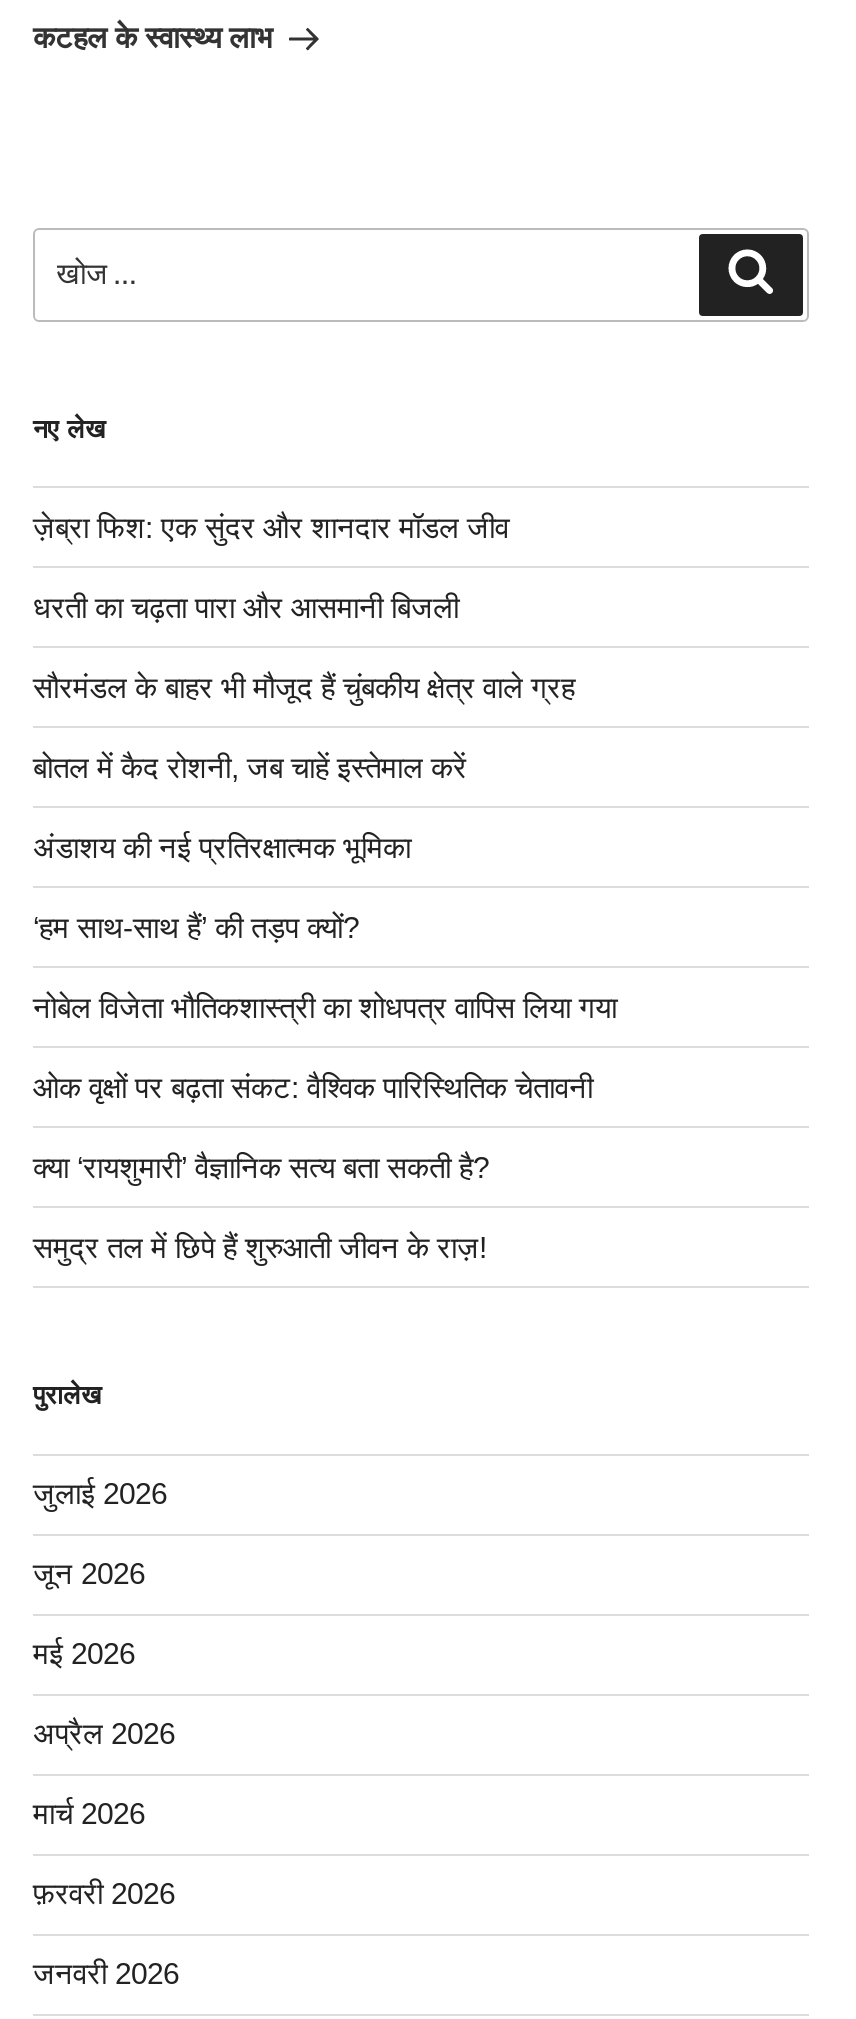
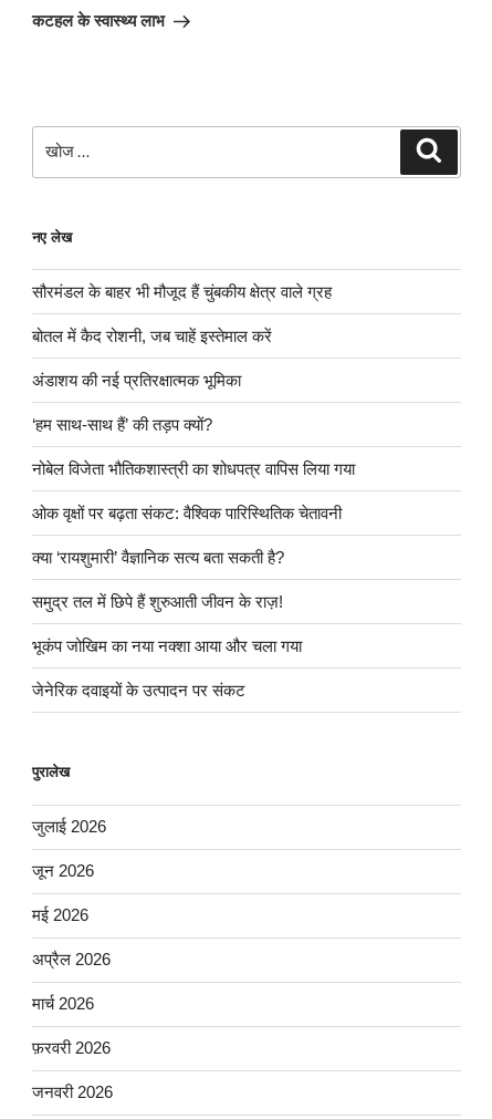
[33,510,509,624] ज़ेब्रा फिश: एक सुंदर और शानदार मॉडल जीव | धरती का चढ़ता पारा और आसमानी बिजली -> none
moved [33,670,617,1264] -> [32,282,355,611]: सौरमंडल के बाहर भी मौजूद हैं चुंबकीय क्षेत्र वाले ग्रह | बोतल में कैद रोशनी, जब चाहें इस्तेमाल करें | अंडाशय की नई प्रतिरक्षात्मक भूमिका | ‘हम साथ-साथ हैं’ की तड़प क्यों? | नोबेल विजेता भौतिकशास्त्री का शोधपत्र वापिस लिया गया | ओक वृक्षों पर बढ़ता संकट: वैश्विक पारिस्थितिक चेतावनी | क्या ‘रायशुमारी’ वैज्ञानिक सत्य बता सकती है? | समुद्र तल में छिपे हैं शुरुआती जीवन के राज़!
none -> [32,636,302,700] भूकंप जोखिम का नया नक्शा आया और चला गया | जेनेरिक दवाइयों के उत्पादन पर संकट

